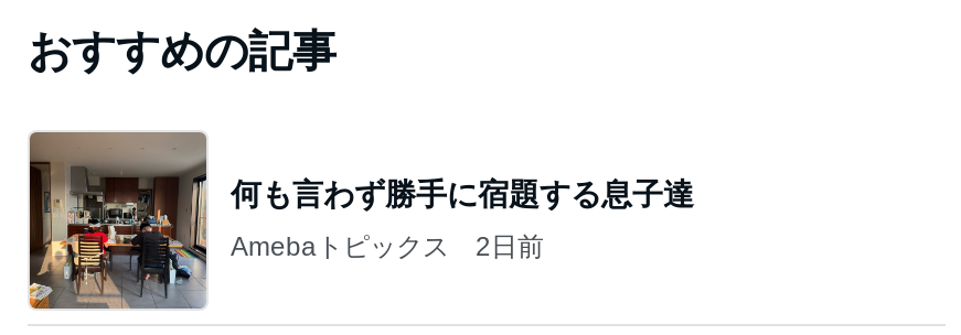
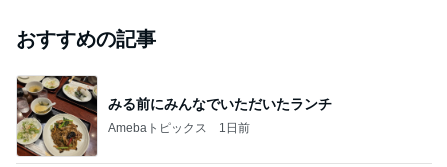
[28,130,694,311] [image] | 何も言わず勝手に宿題する息子達 -> [16,75,332,157] [image] | みる前にみんなでいただいたランチ
[231,231,544,262] Amebaトピックス 2日前 -> [108,121,250,135] Amebaトピックス 1日前

